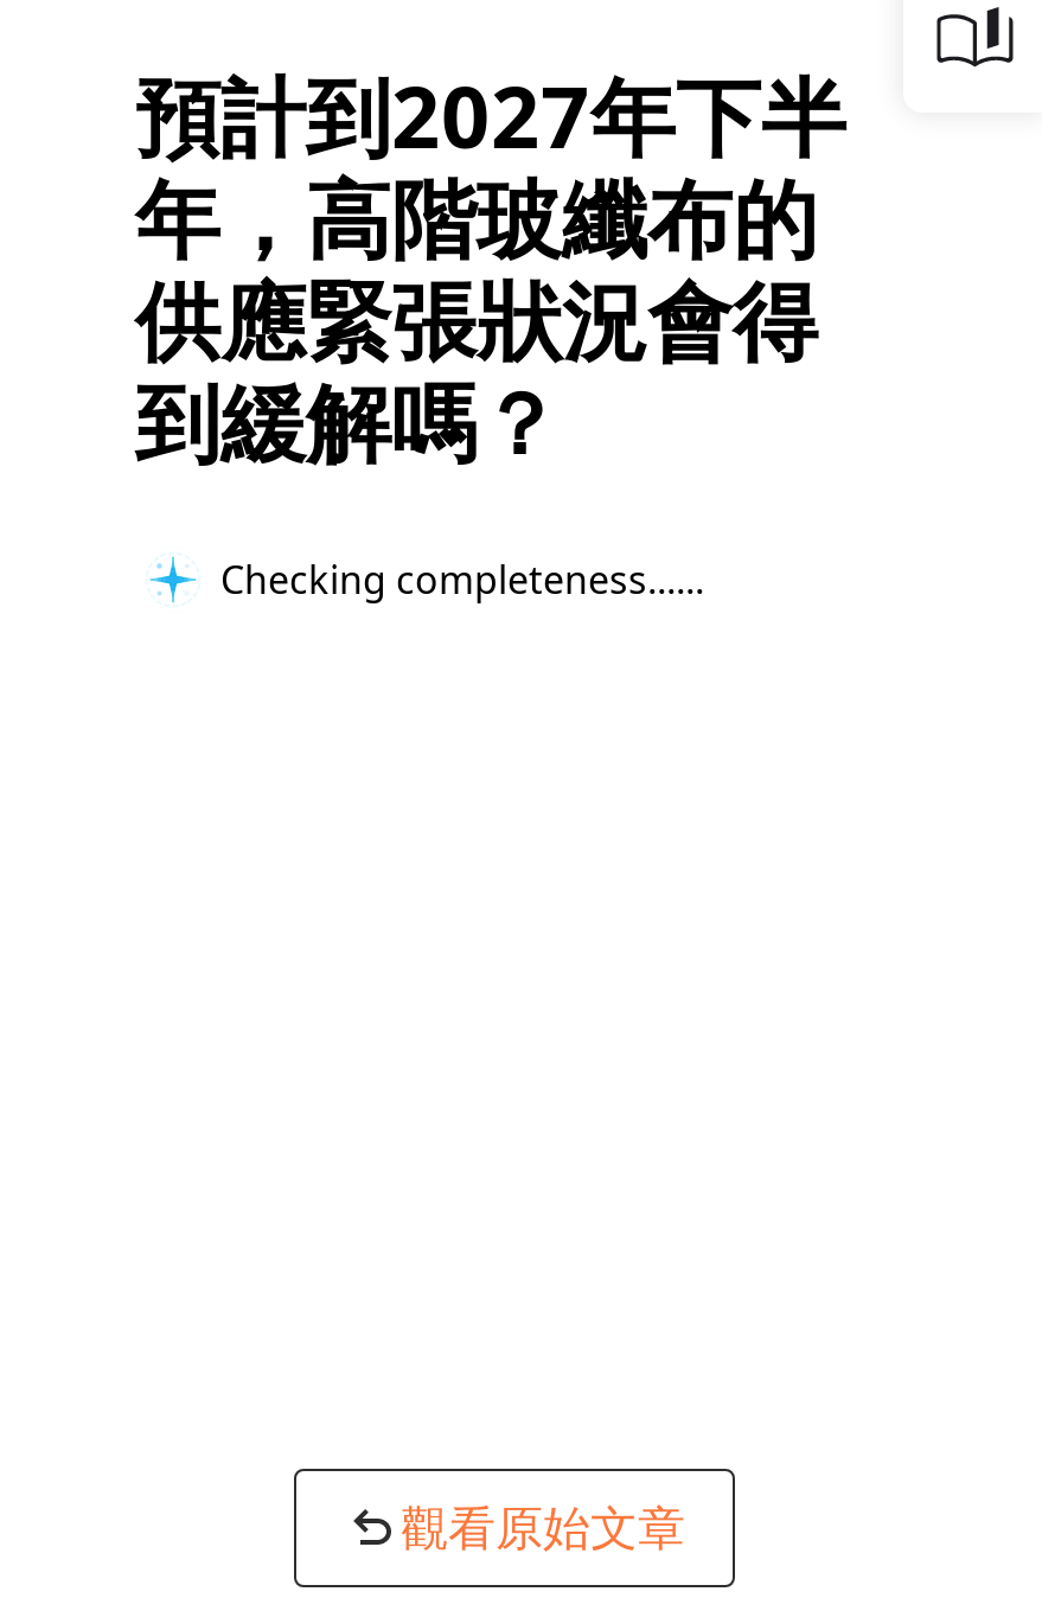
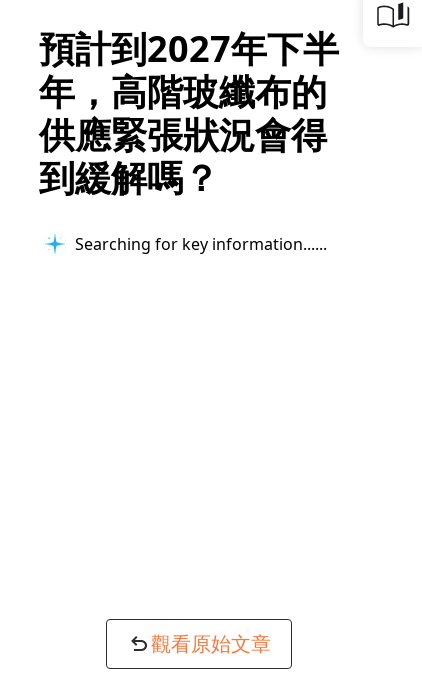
[220,552,676,605] Checking completeness... -> [75,232,315,254] Searching for key information...

